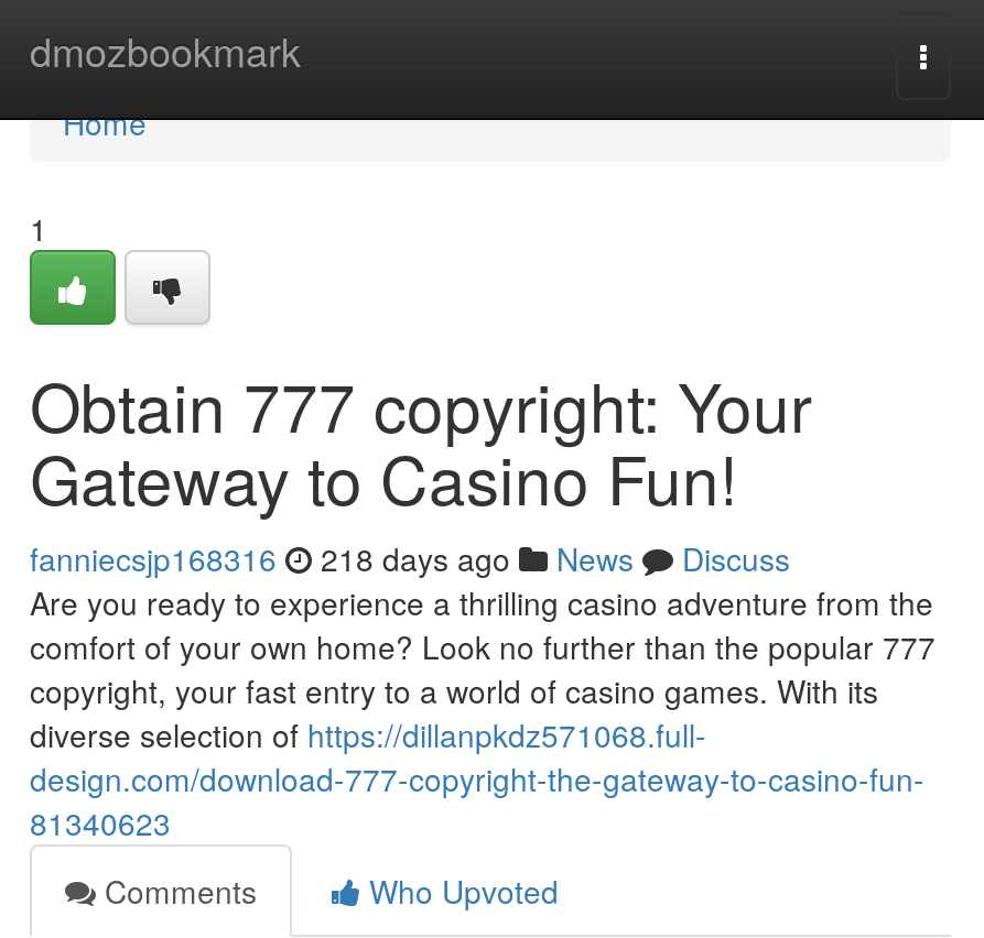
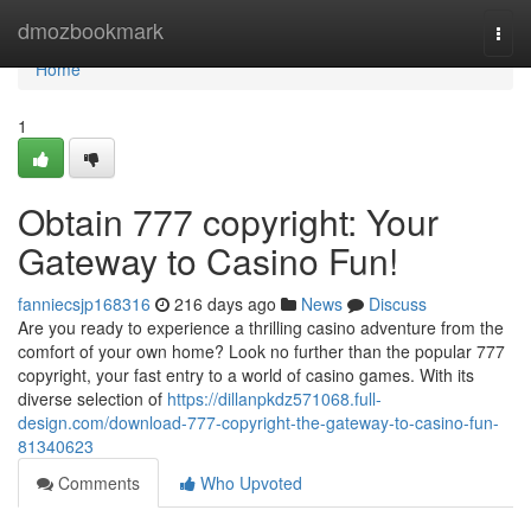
[30,536,790,580] fanniecsjp168316 218 days ago News Discuss -> [18,292,427,315] fanniecsjp168316 216 days ago News Discuss

